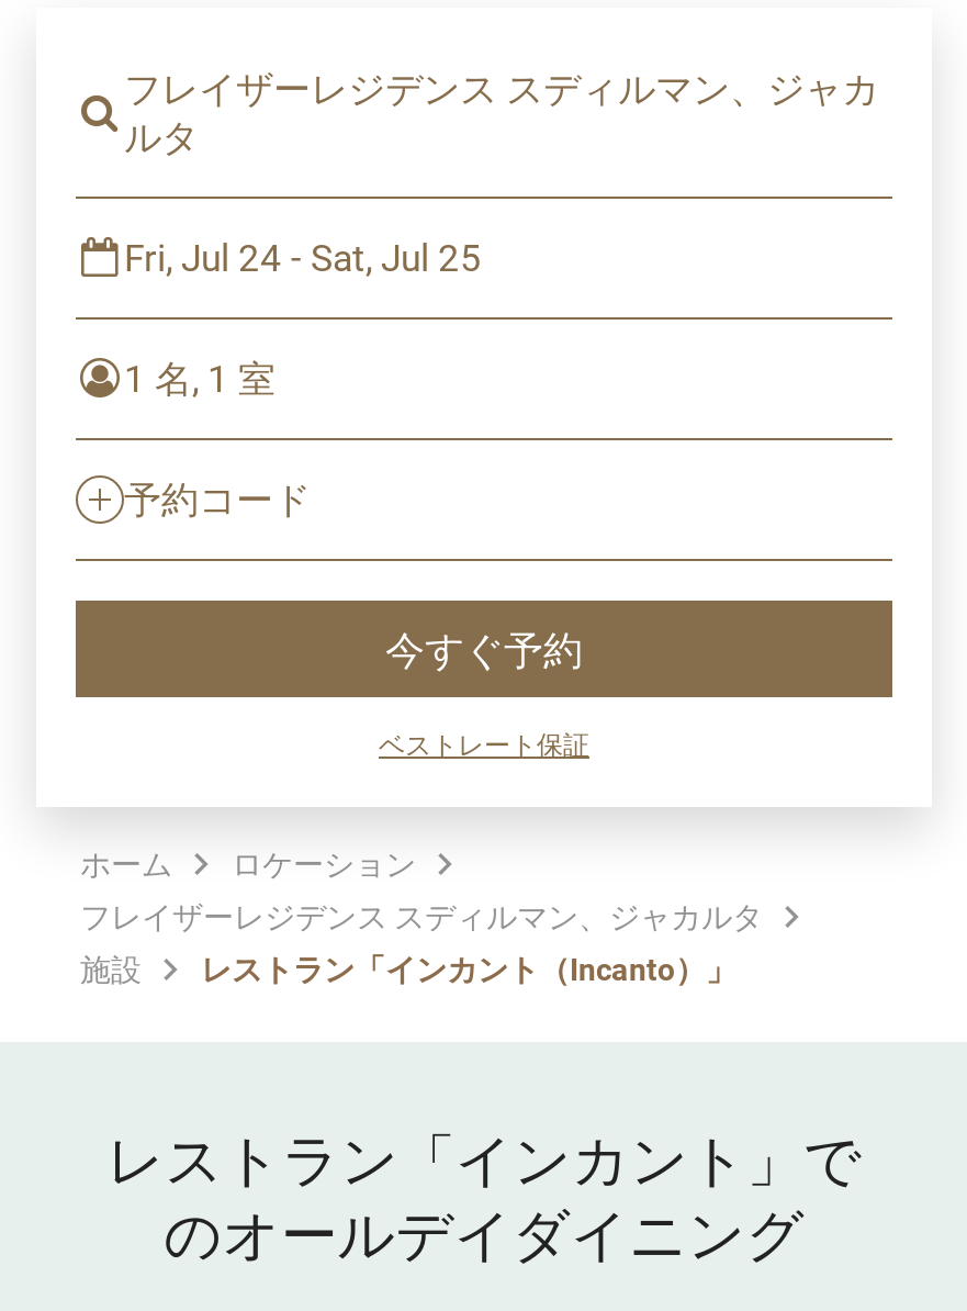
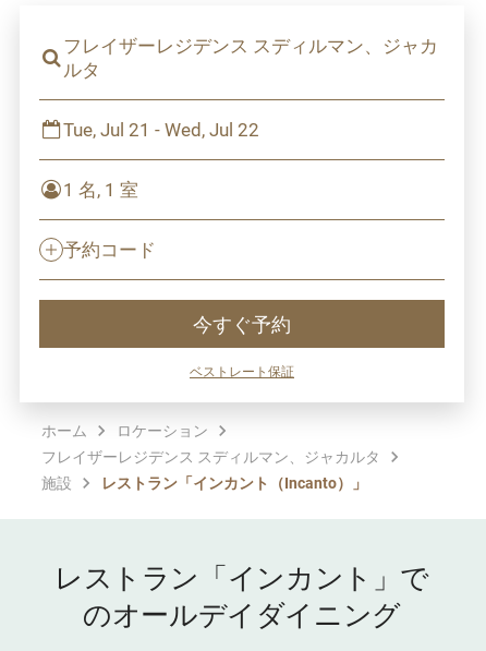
[124,232,482,282] Fri, Jul 24 - Sat, Jul 25 -> [63,117,259,142] Tue, Jul 21 - Wed, Jul 22

